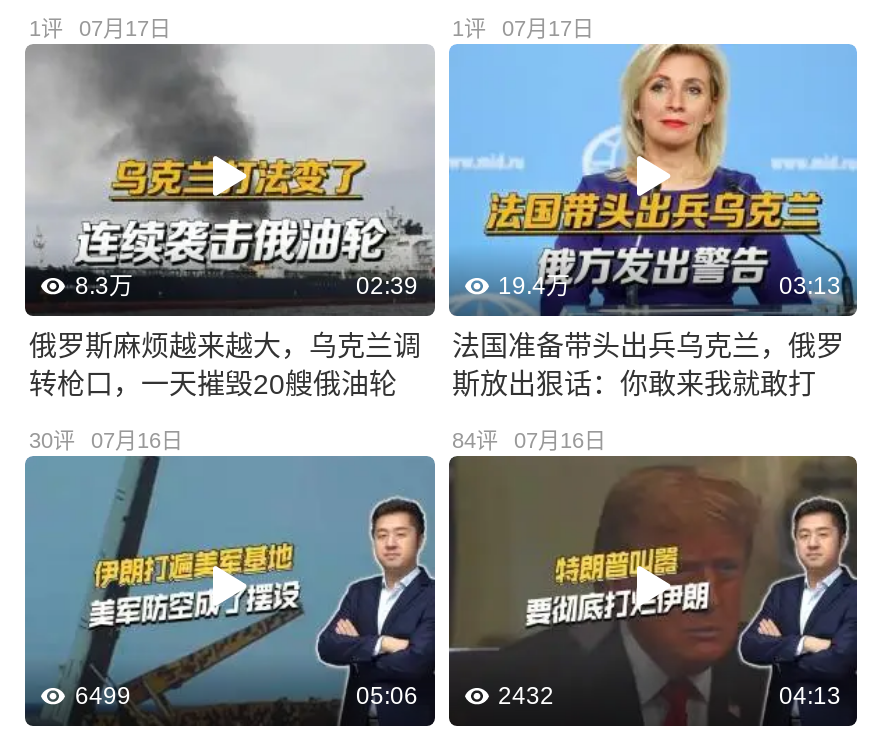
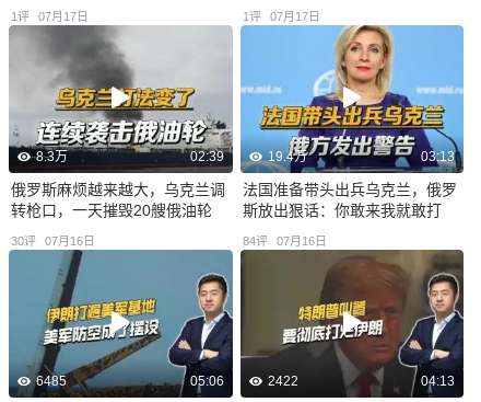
[75,682,131,710] 6499 -> [36,374,67,389] 6485
[498,682,554,710] 2432 -> [267,374,298,389] 2422

